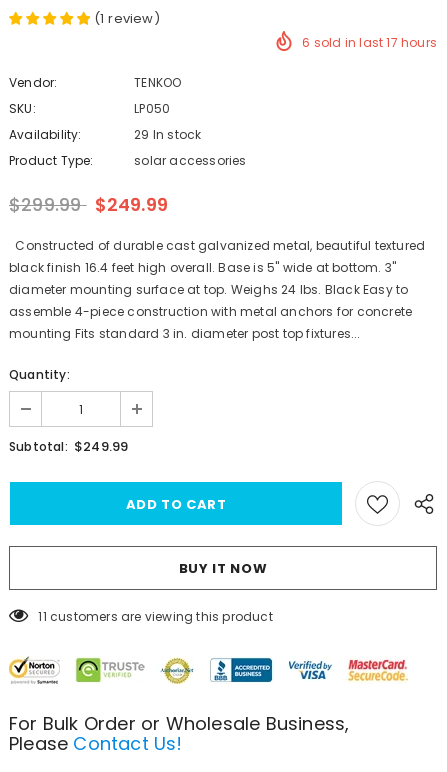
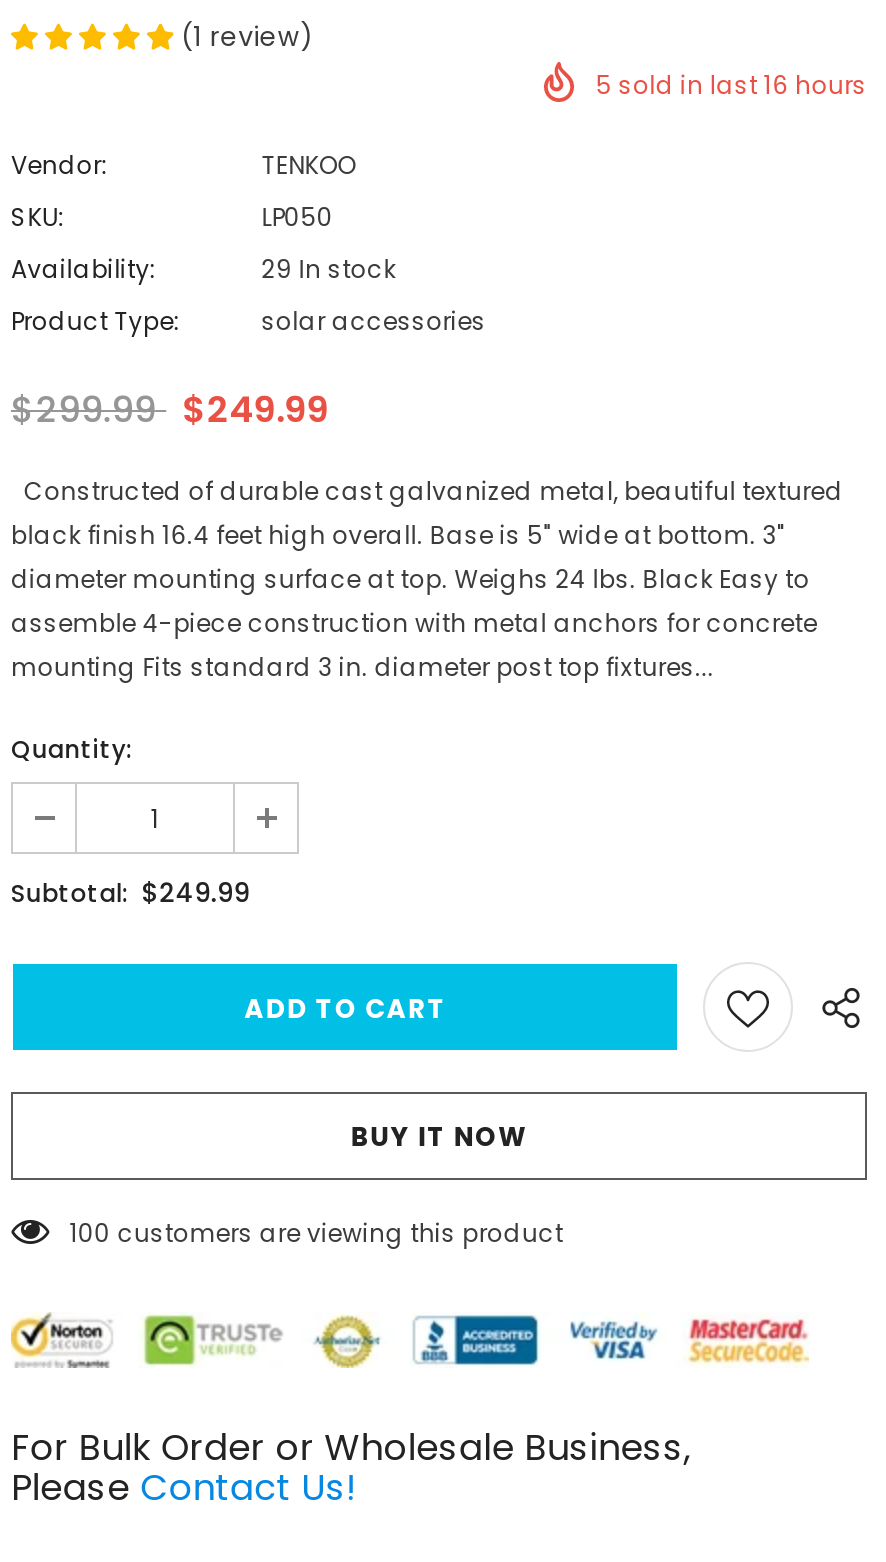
[302,33,437,50] 6 sold in last 17 hours -> [596,67,867,101] 5 sold in last 16 hours
[38,607,273,624] 11 customers are viewing this product -> [70,1215,563,1249] 100 customers are viewing this product

